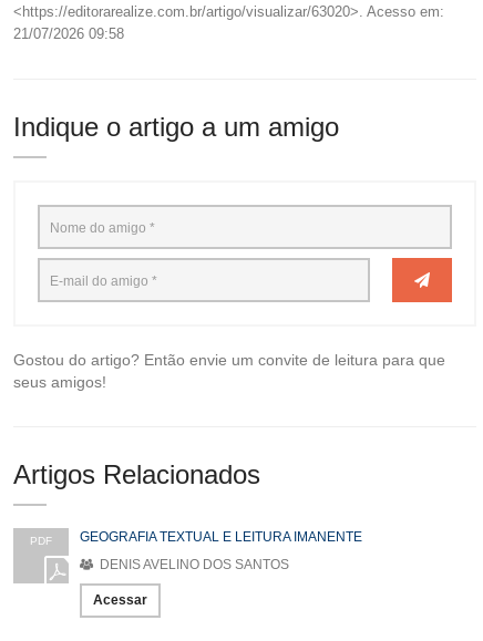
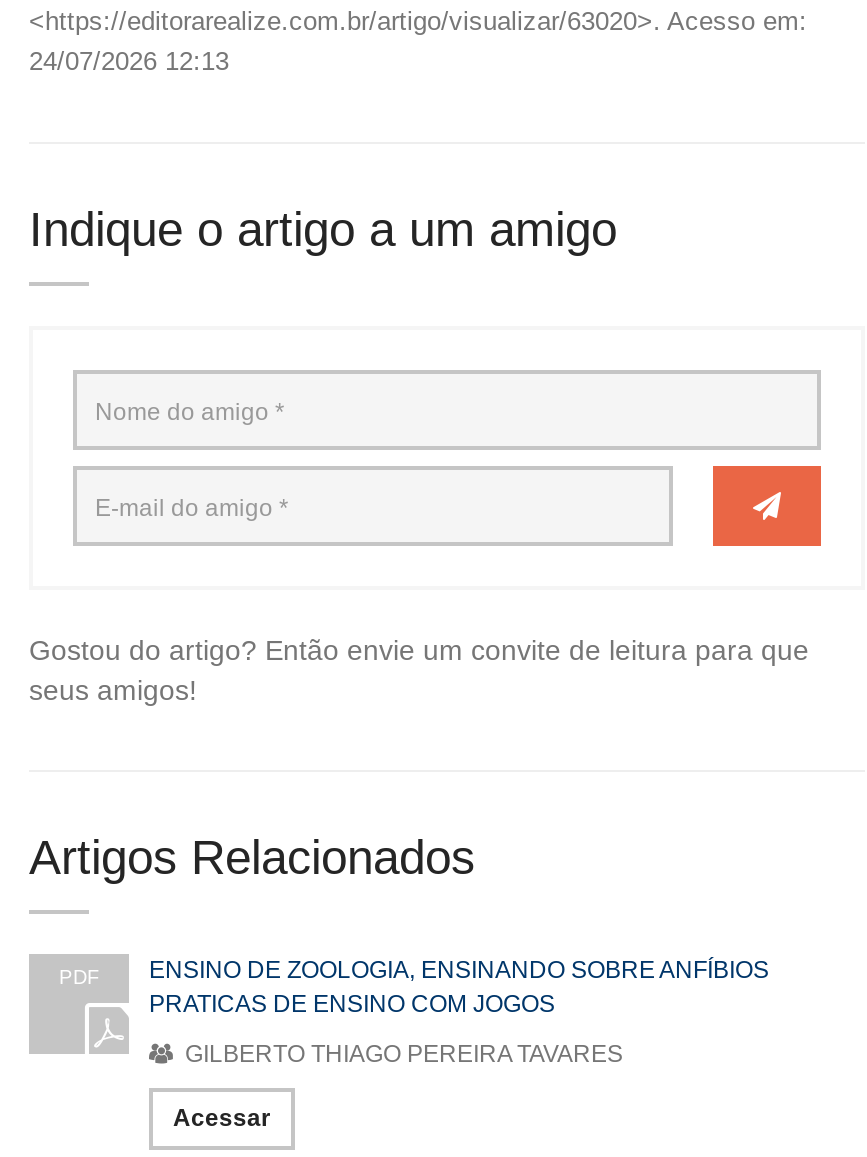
[13,26,124,42] 21/07/2026 09:58 -> [29,46,229,76] 24/07/2026 12:13
[80,529,362,545] GEOGRAFIA TEXTUAL E LEITURA IMANENTE -> [149,956,769,1018] ENSINO DE ZOOLOGIA, ENSINANDO SOBRE ANFÍBIOS | PRATICAS DE ENSINO COM JOGOS
[96,557,289,573] DENIS AVELINO DOS SANTOS -> [179,1040,623,1068] GILBERTO THIAGO PEREIRA TAVARES

